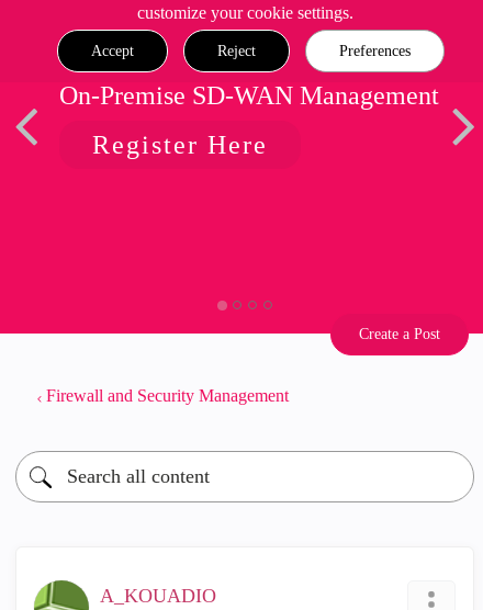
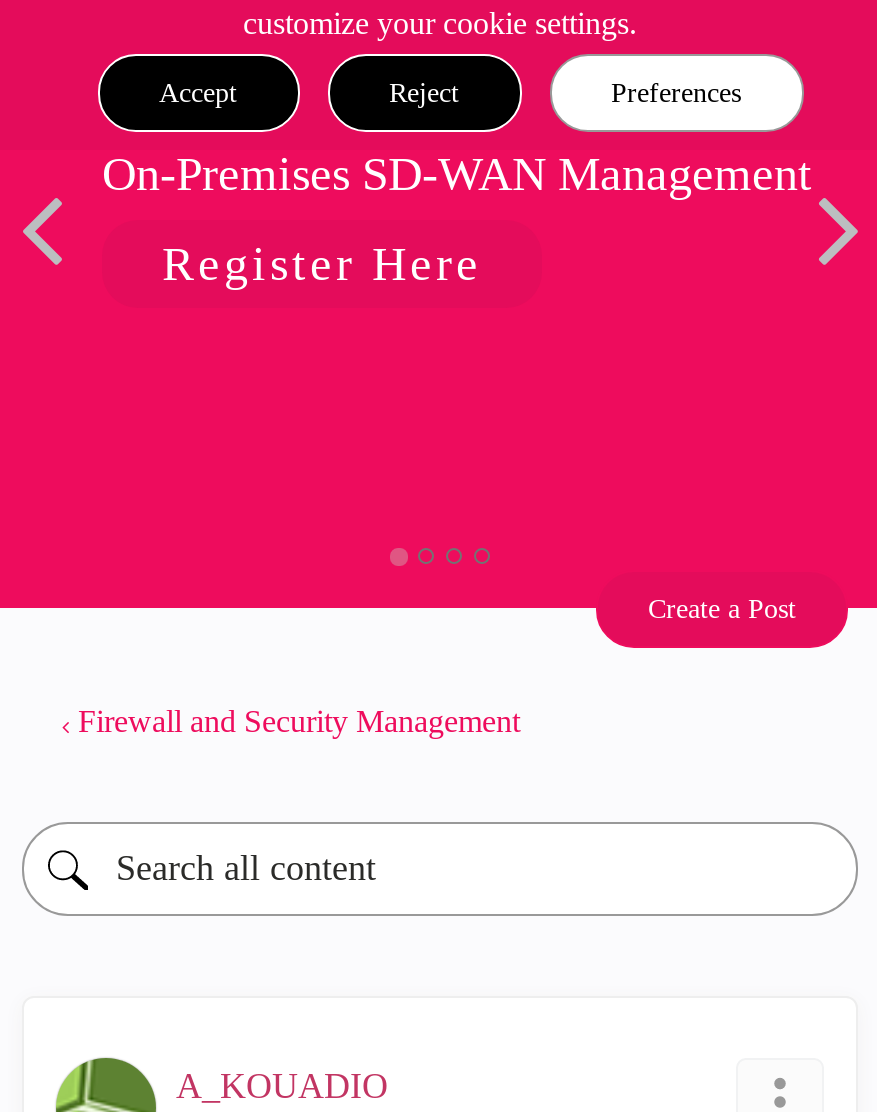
[59,81,439,110] On-Premise SD-WAN Management -> [102,148,812,200] On-Premises SD-WAN Management

